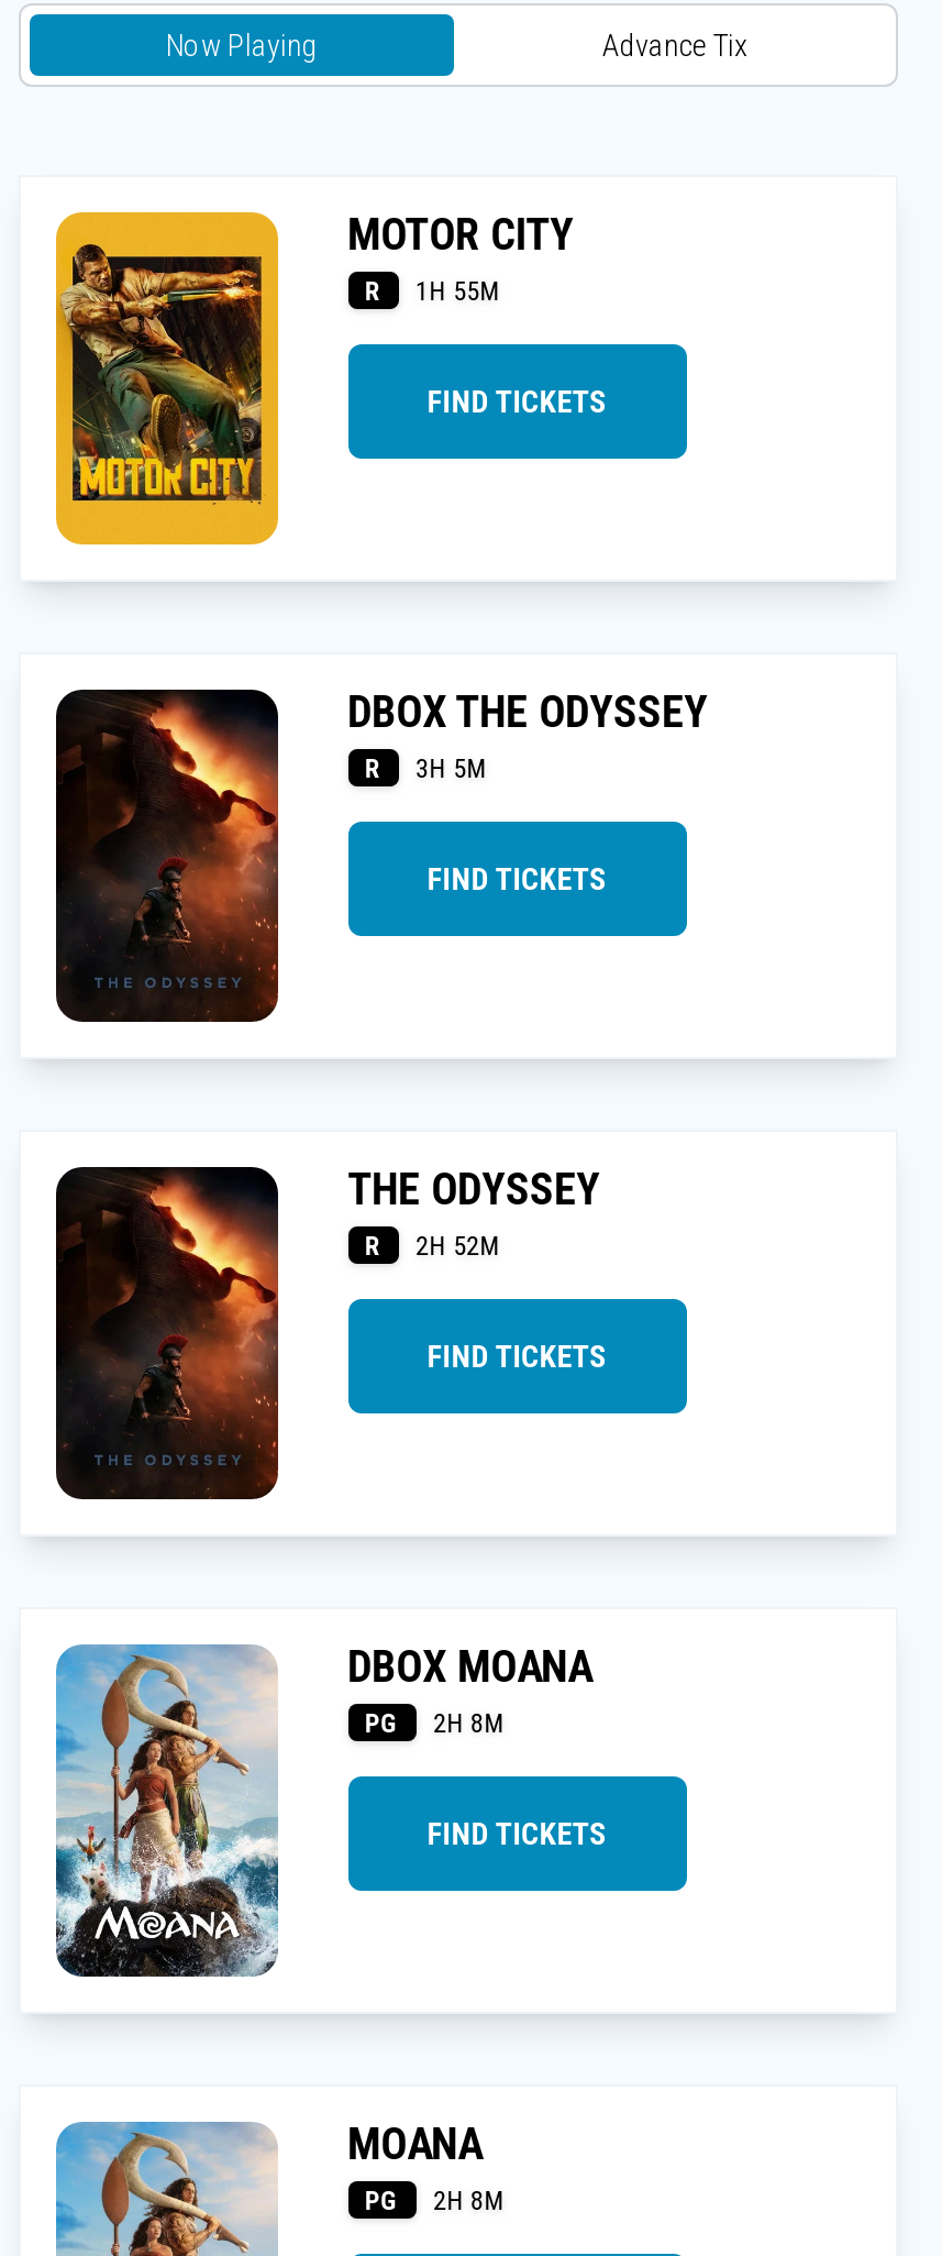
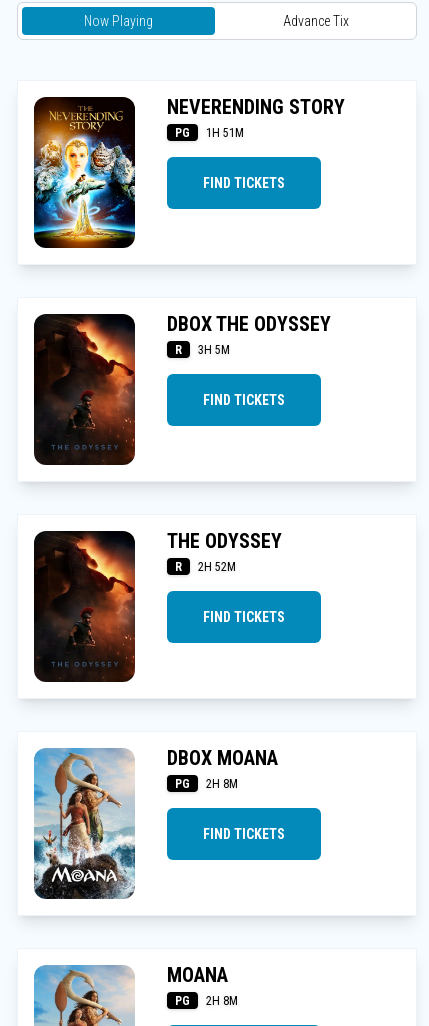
[54,208,574,547] [image] | MOTOR CITY | R | 1H 55M -> [33,95,345,249] [image] | NEVERENDING STORY | PG | 1H 51M

